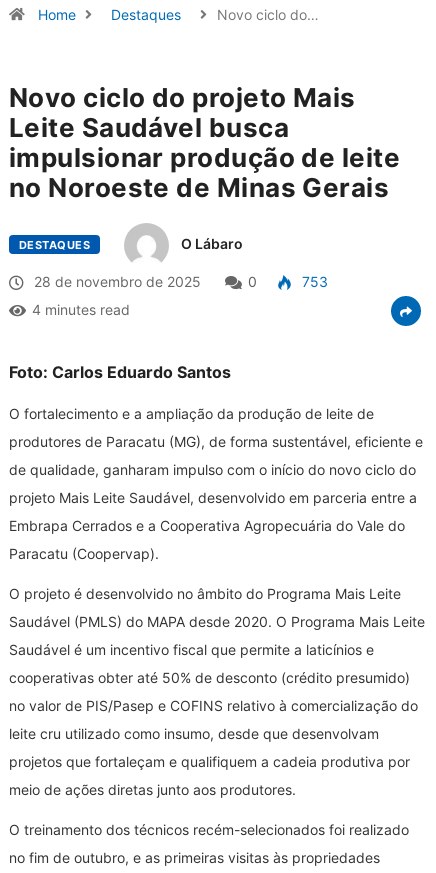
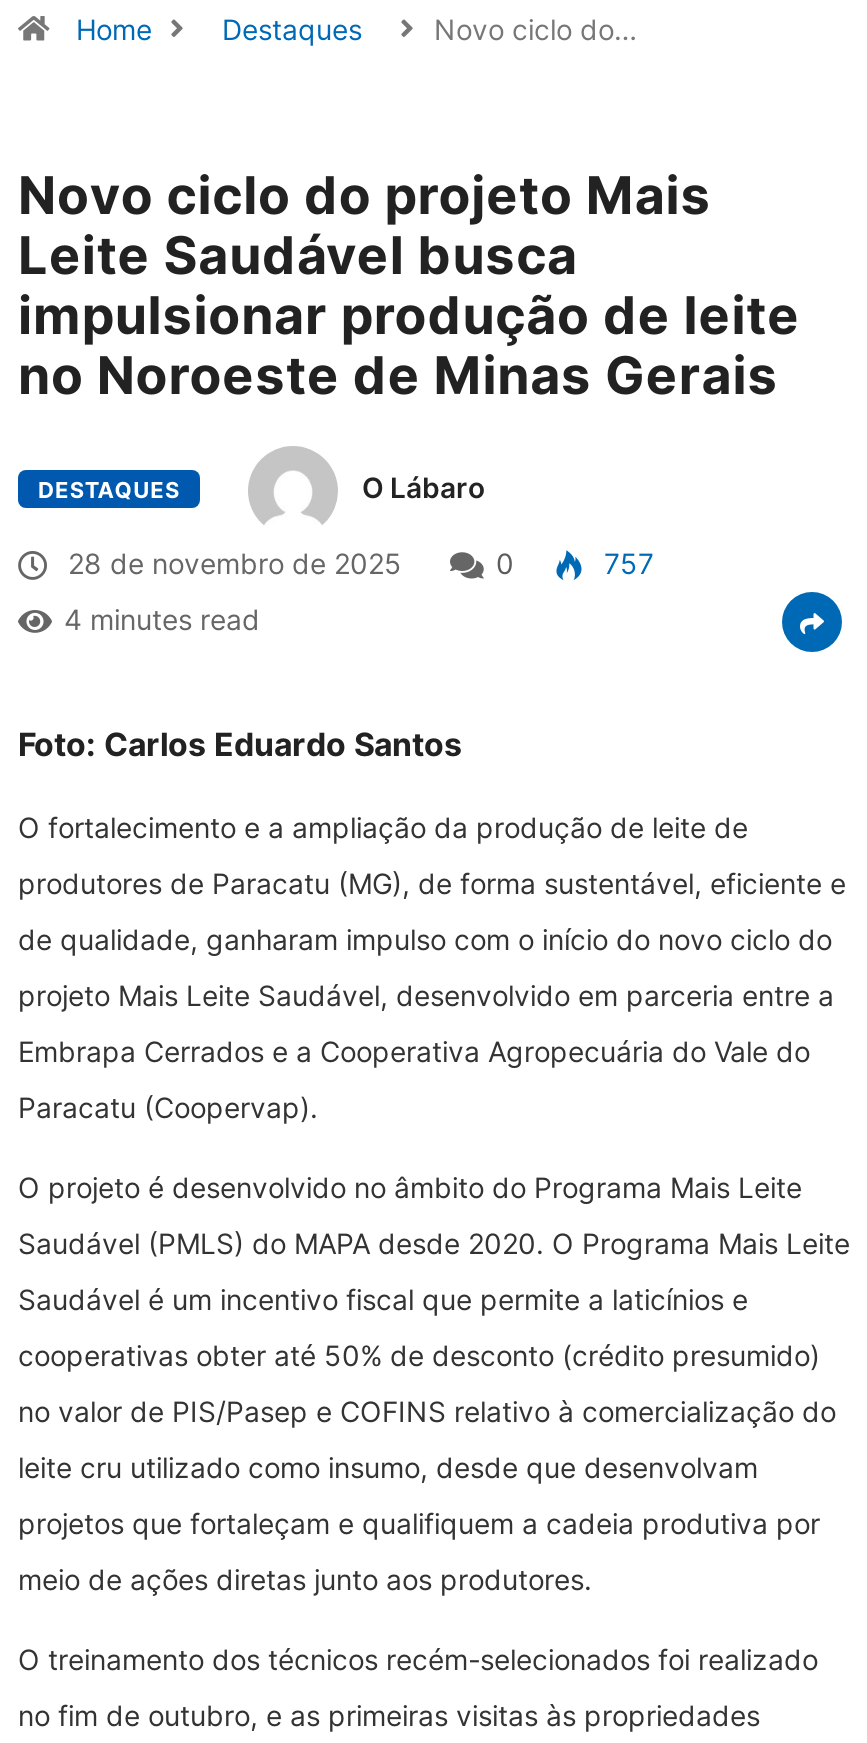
[298,272,328,289] 753 -> [596,545,654,579] 757

